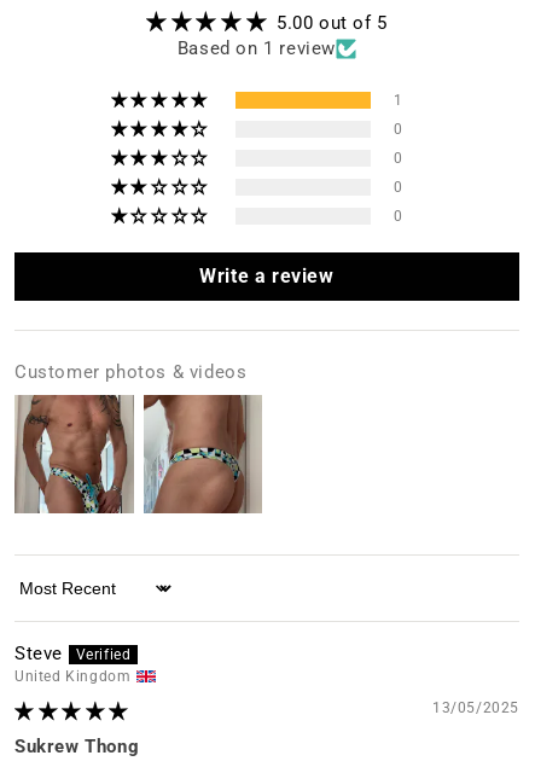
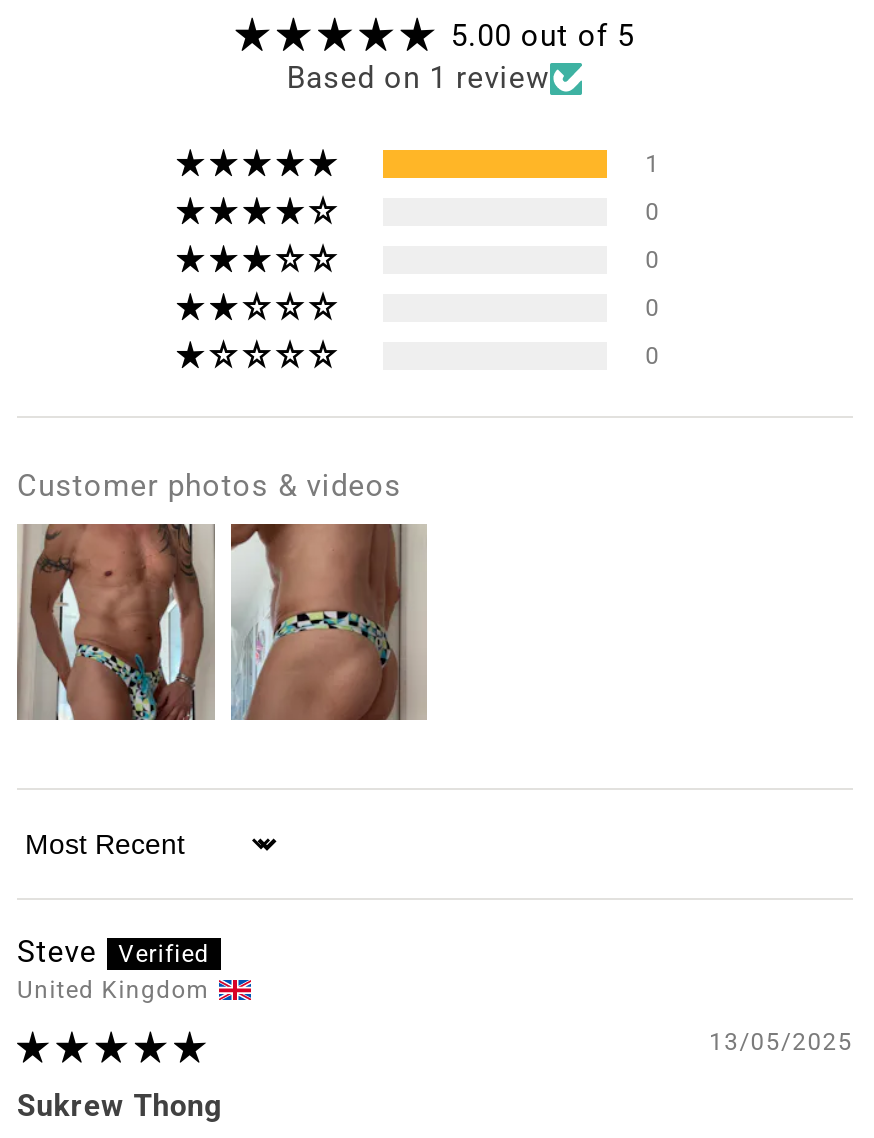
[200,264,334,287] Write a review -> none

